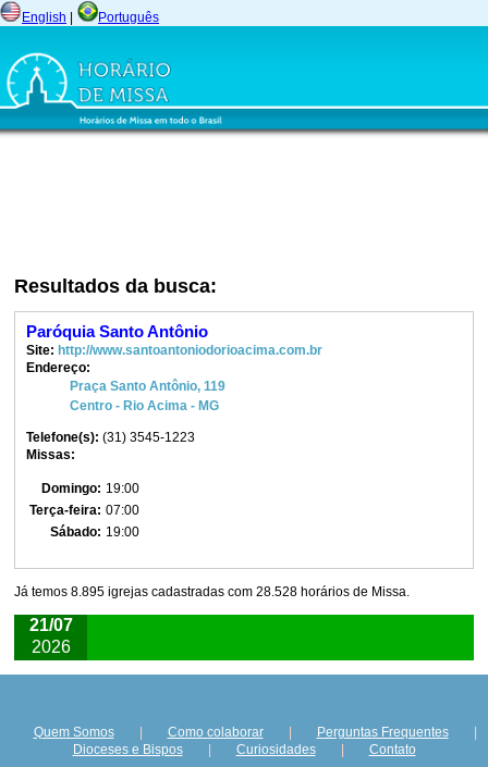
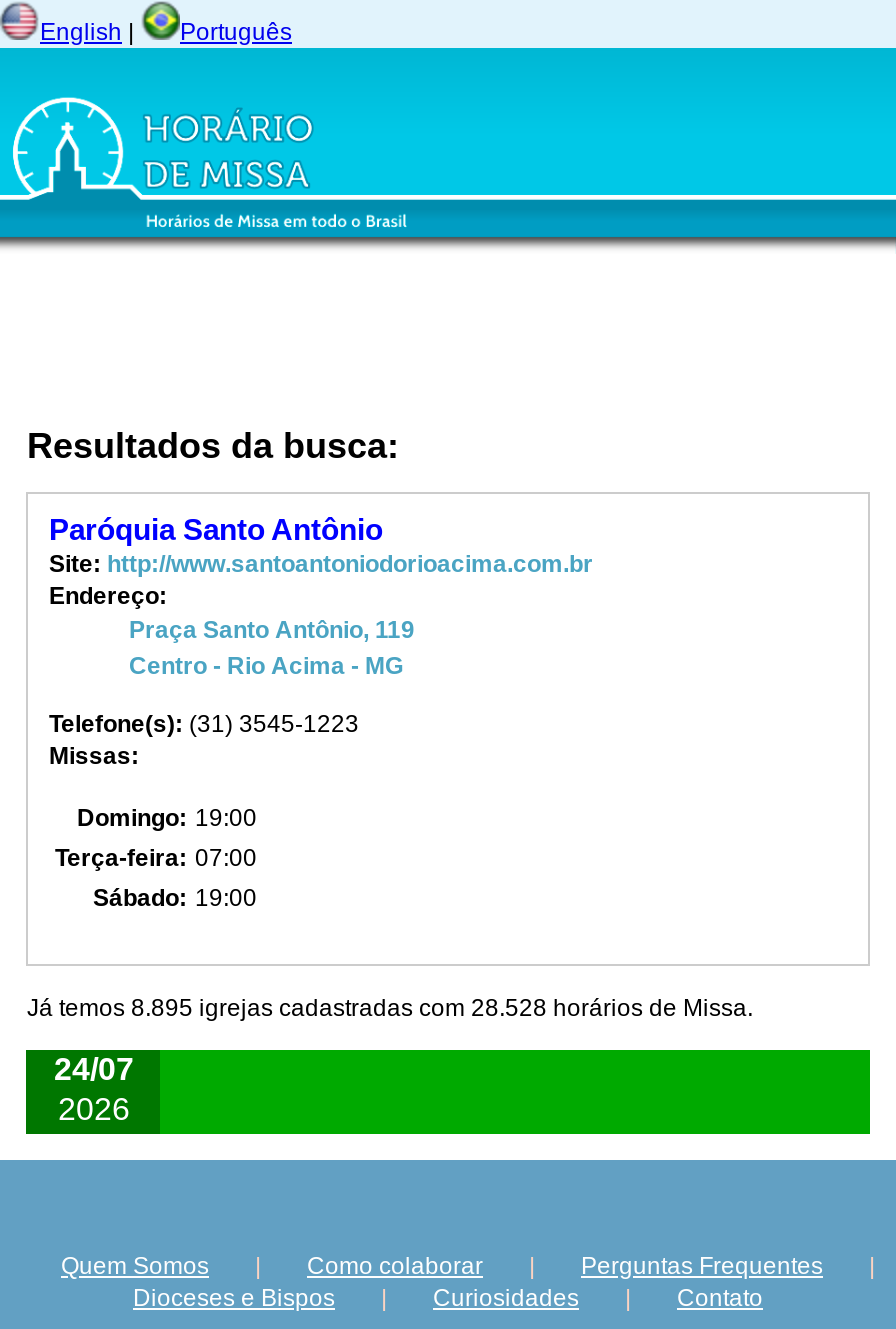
[29,616,73,634] 21/07 -> [54,1052,134,1086] 24/07

